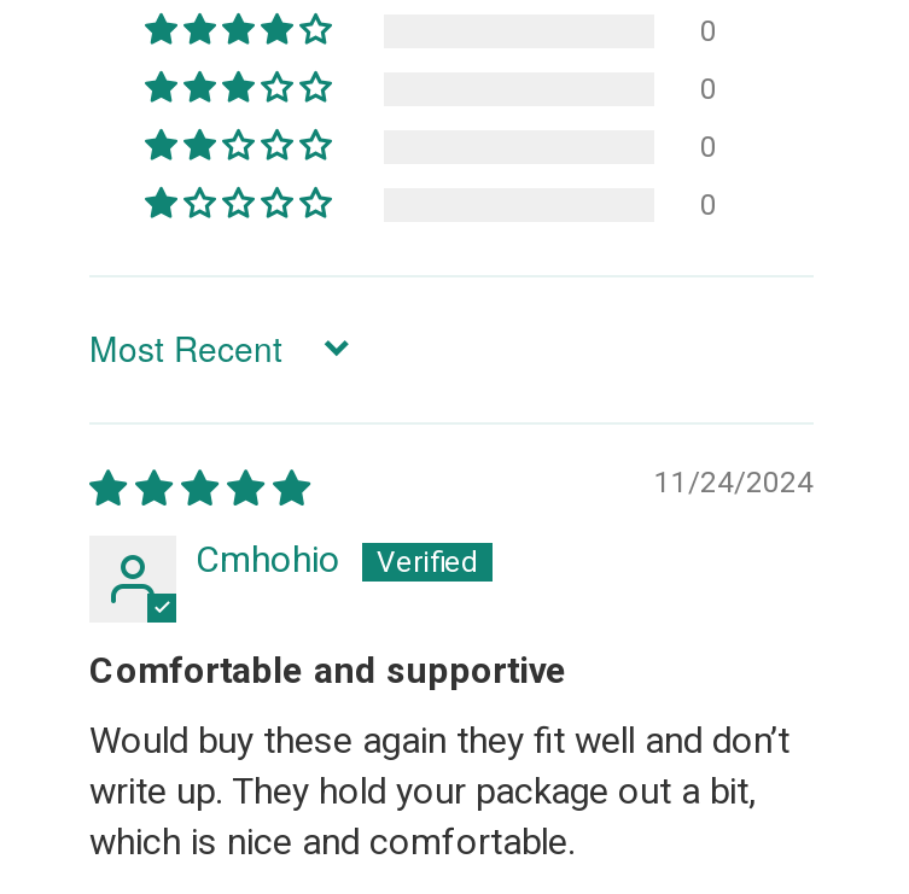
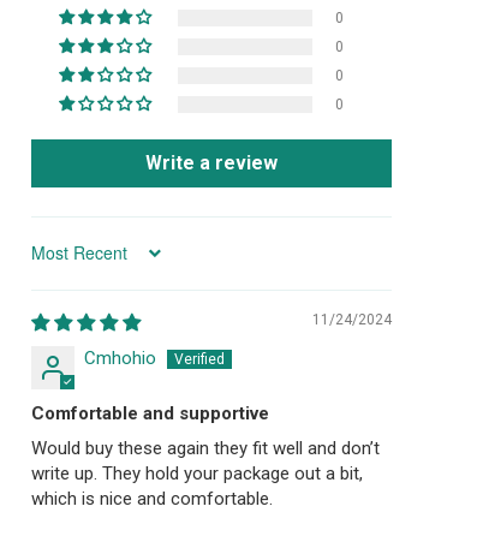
none -> [145,151,278,174] Write a review

